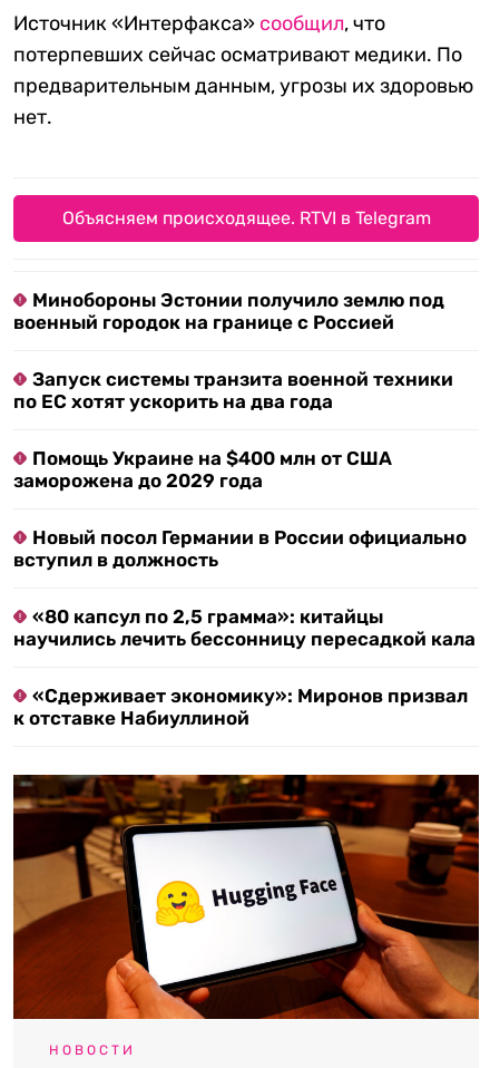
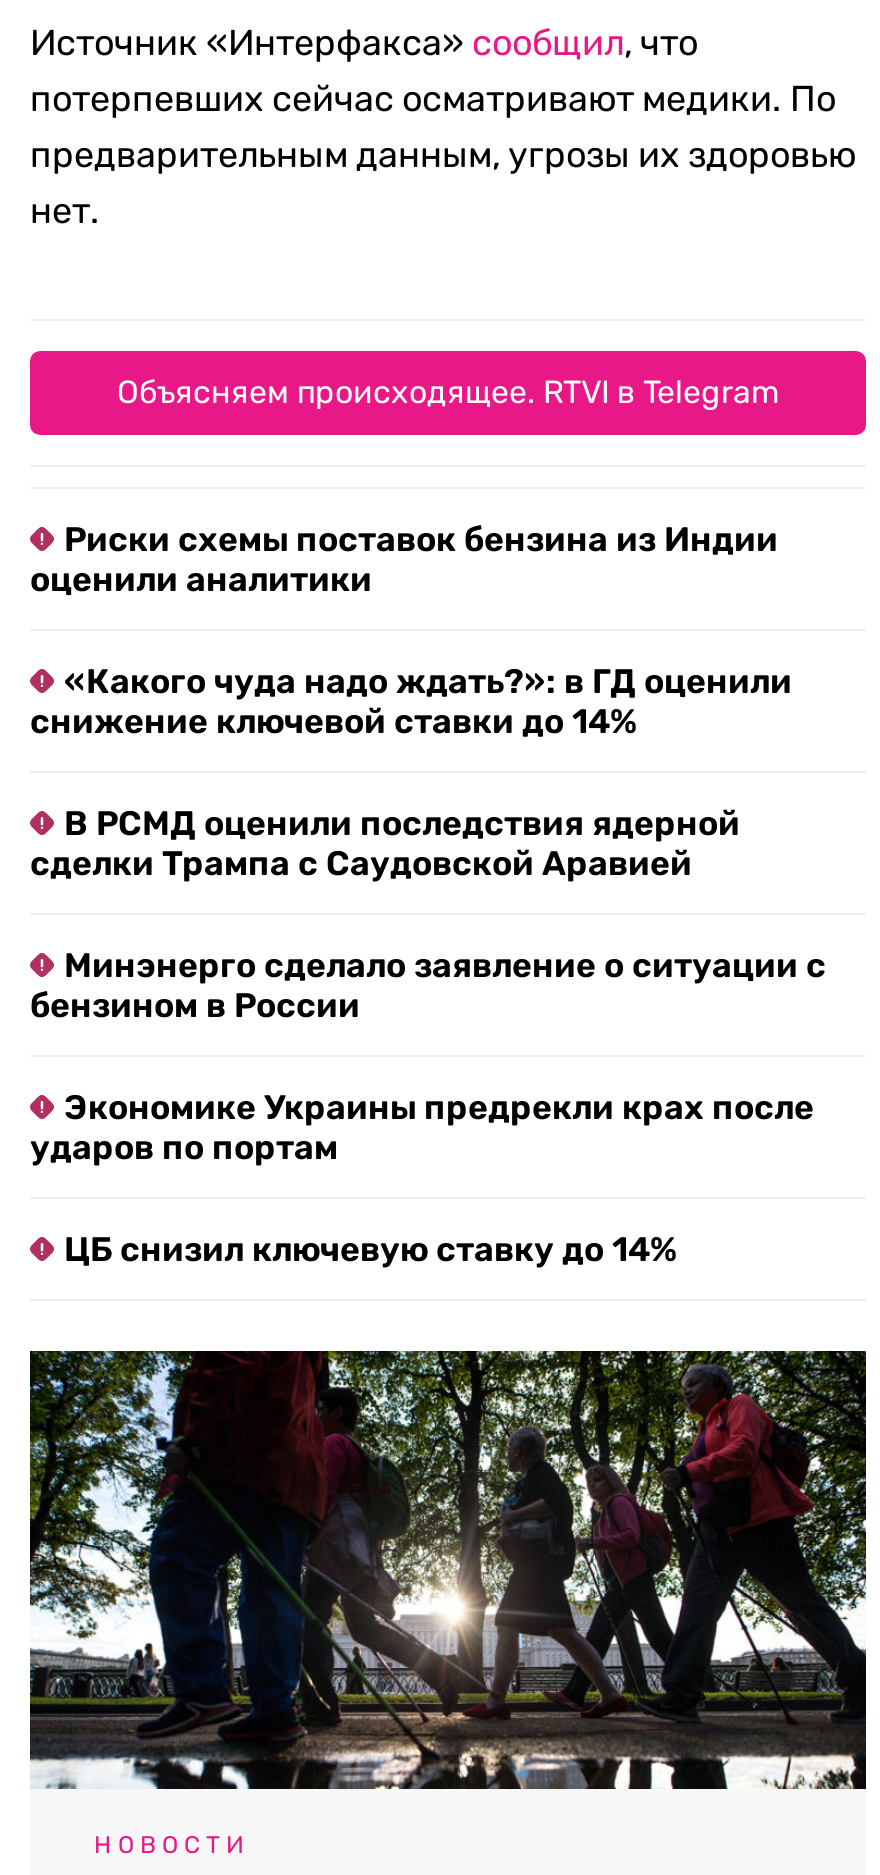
[13,289,444,333] Минобороны Эстонии получило землю под | военный городок на границе с Россией -> [30,519,778,599] Риски схемы поставок бензина из Индии | оценили аналитики
[13,368,453,413] Запуск системы транзита военной техники | по ЕС хотят ускорить на два года -> [30,661,792,741] «Какого чуда надо ждать?»: в ГД оценили | снижение ключевой ставки до 14%
[13,447,392,492] Помощь Украине на $400 млн от США | заморожена до 2029 года -> [30,803,740,883] В РСМД оценили последствия ядерной | сделки Трампа с Саудовской Аравией
[13,526,467,571] Новый посол Германии в России официально | вступил в должность -> [30,945,826,1025] Минэнерго сделало заявление о ситуации с | бензином в России
[13,605,476,650] «80 капсул по 2,5 грамма»: китайцы | научились лечить бессонницу пересадкой кала -> [30,1087,814,1167] Экономике Украины предрекли крах после | ударов по портам
[13,685,468,729] «Сдерживает экономику»: Миронов призвал | к отставке Набиуллиной -> [64,1229,678,1269] ЦБ снизил ключевую ставку до 14%
[12,774,480,1020] [image] -> [28,1349,868,1791] [image]

